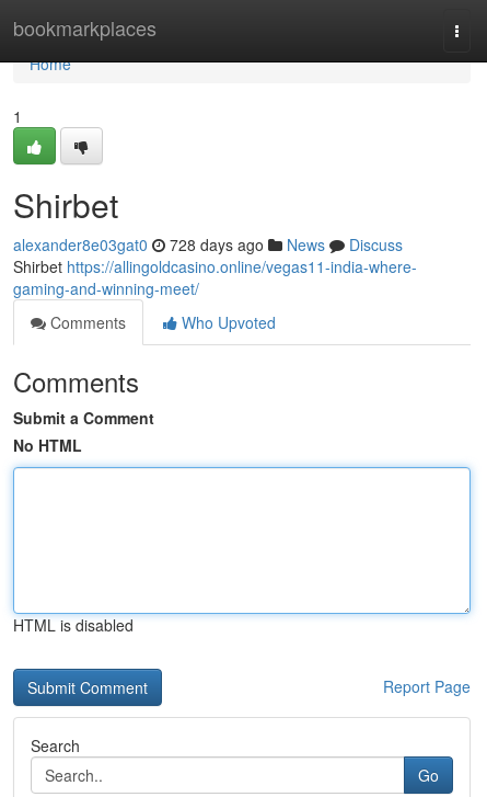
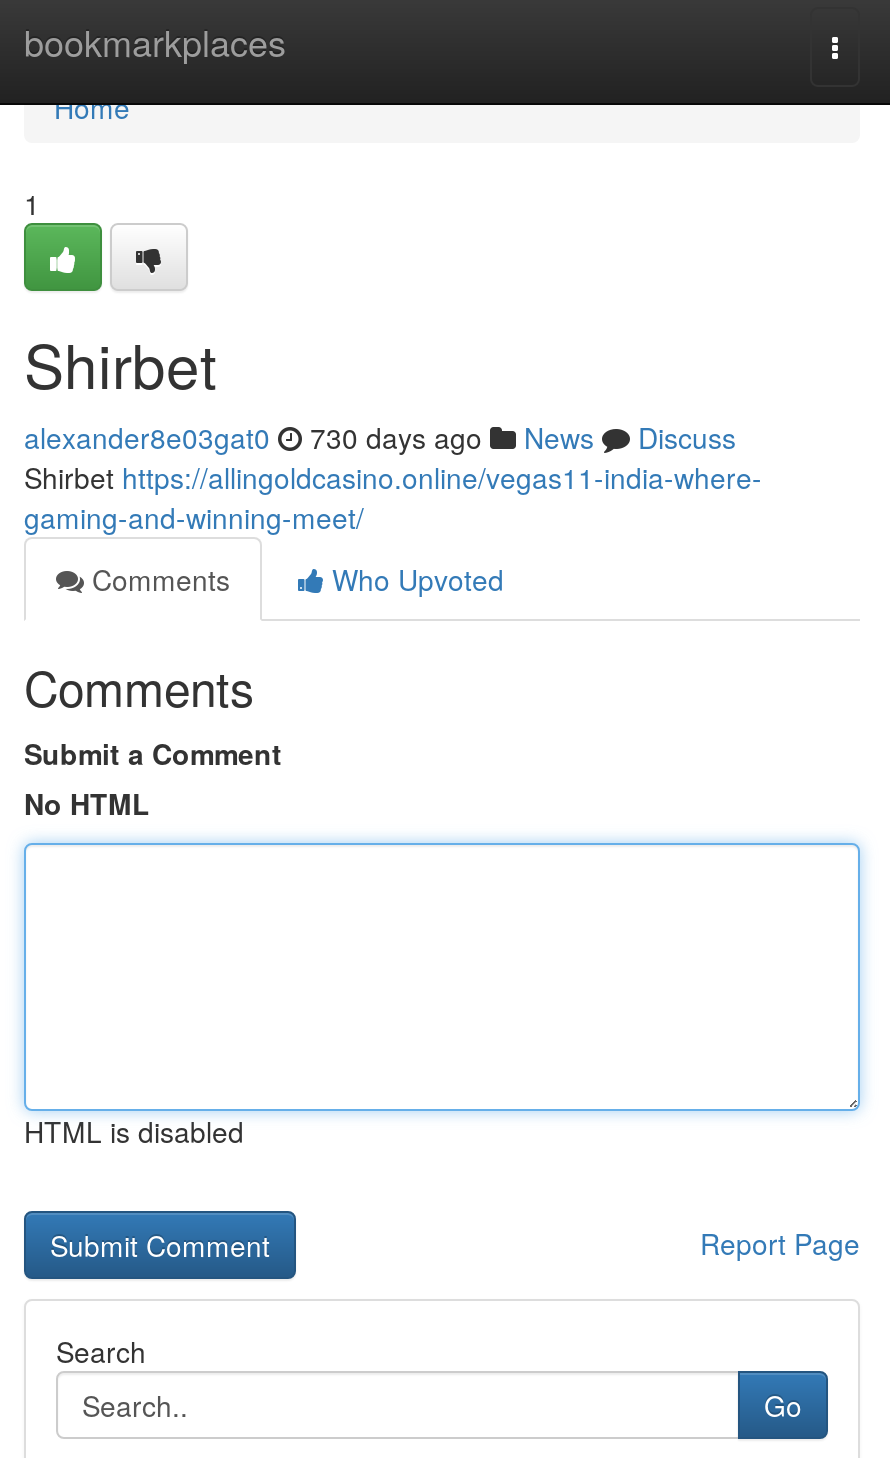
[13,234,403,255] alexander8e03gat0 728 days ago News Discuss -> [24,417,736,457] alexander8e03gat0 730 days ago News Discuss

